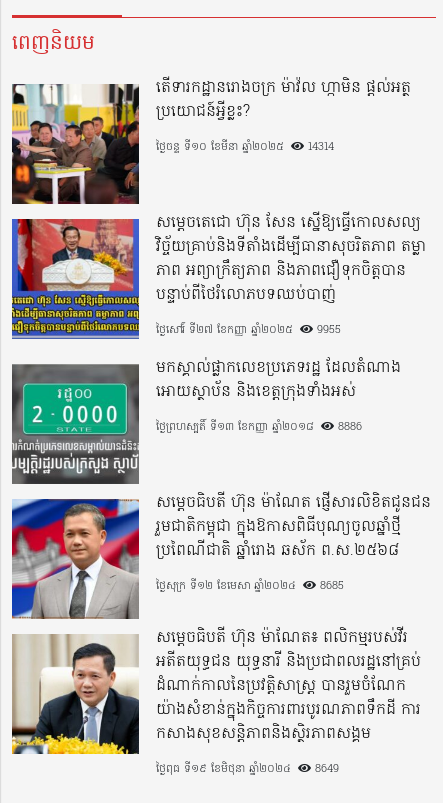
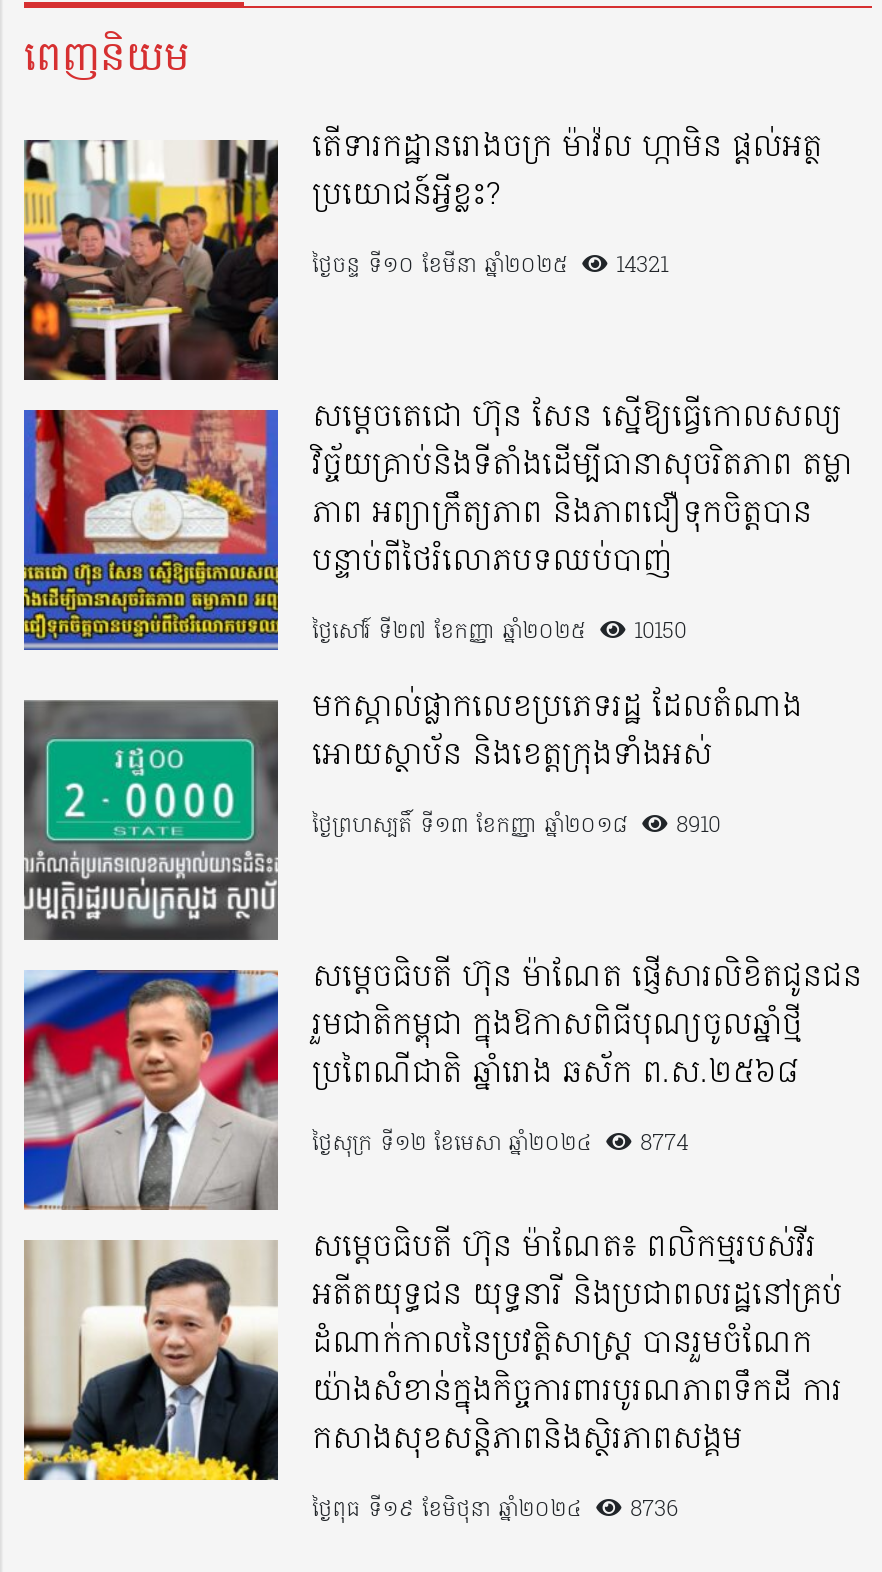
[304,139,334,155] 14314 -> [608,250,668,282] 14321
[313,322,341,338] 9955 -> [626,616,686,648] 10150
[334,419,362,435] 8886 -> [668,810,720,842] 8910
[316,578,344,594] 8685 -> [632,1128,688,1160] 8774
[311,761,339,777] 8649 -> [622,1494,678,1526] 8736

